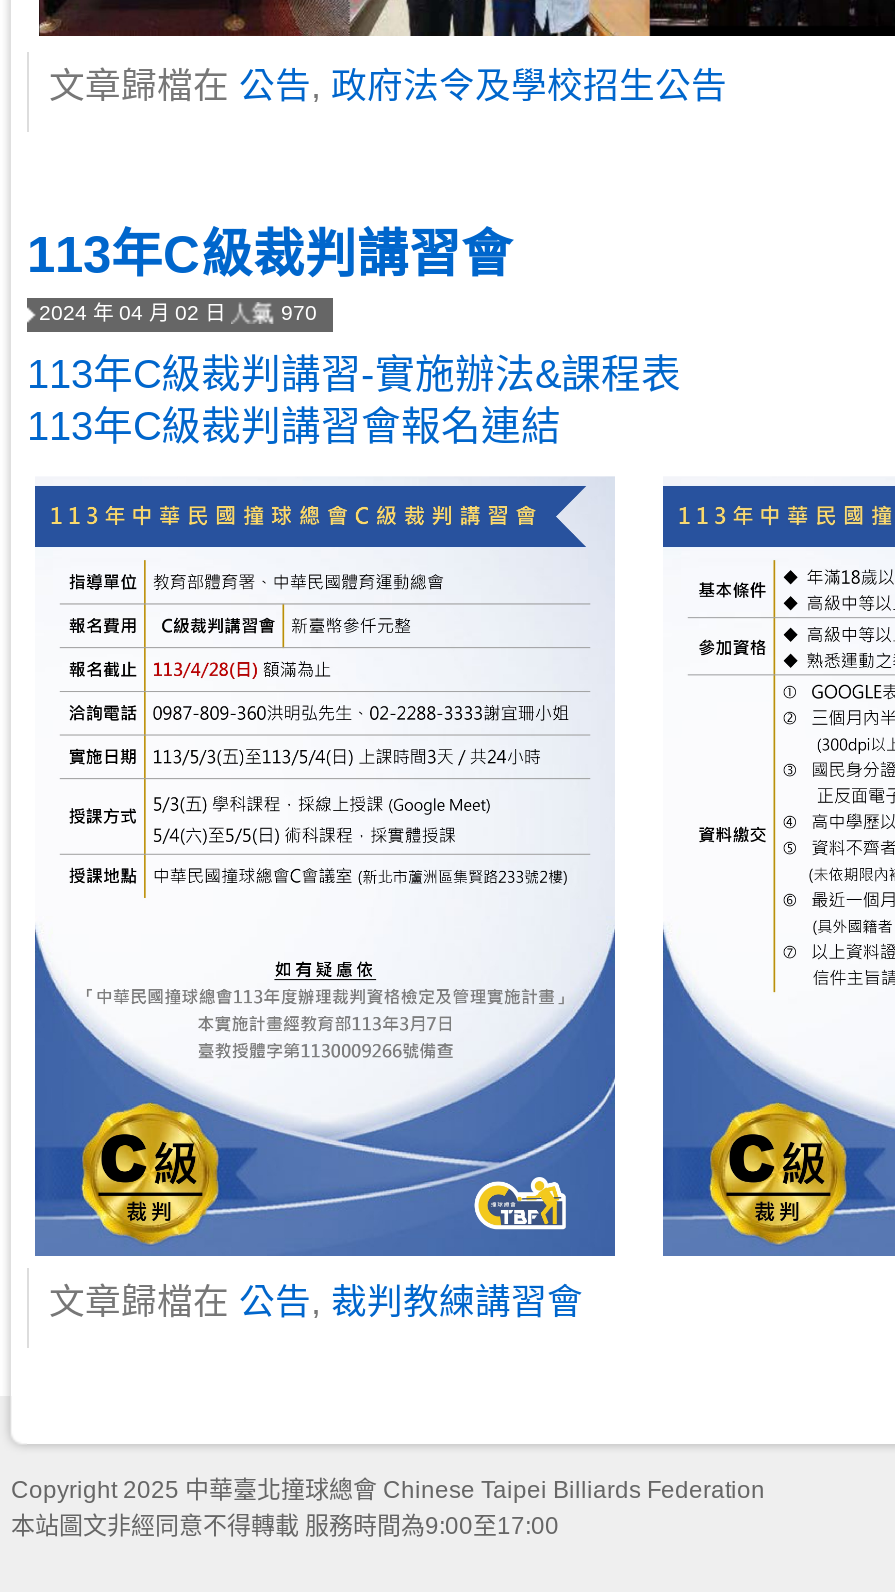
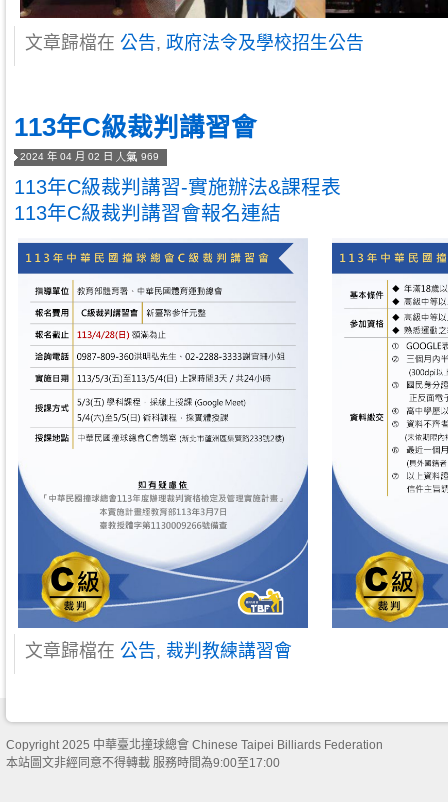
[39,303,317,325] 2024 年 04 月 02 日 970 -> [20,151,159,162] 2024 年 04 月 02 日 969

